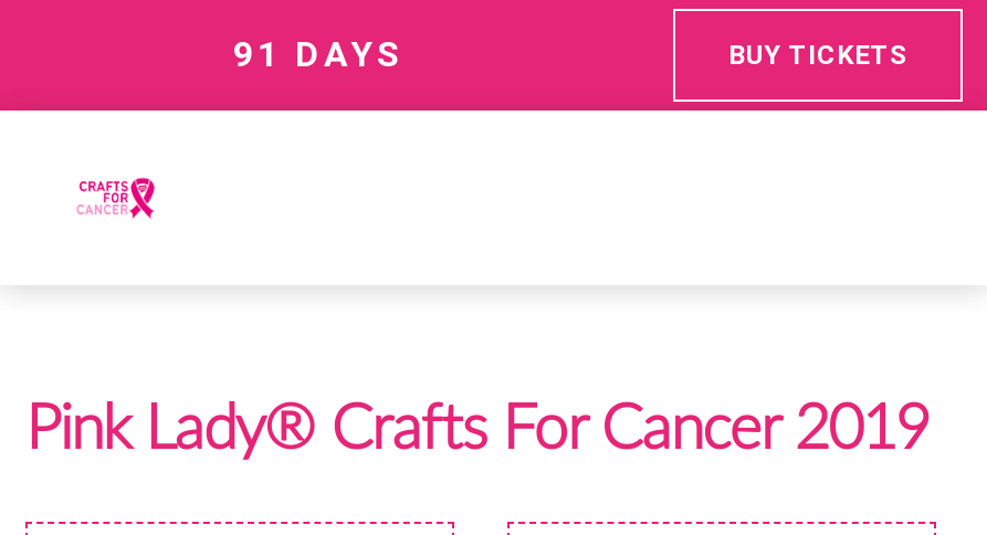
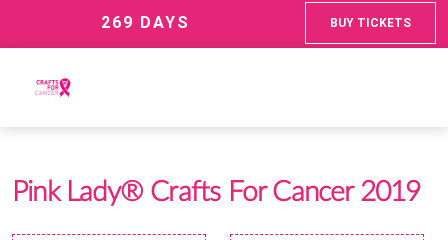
[233,33,406,75] 91 DAYS -> [100,13,189,32] 269 DAYS

